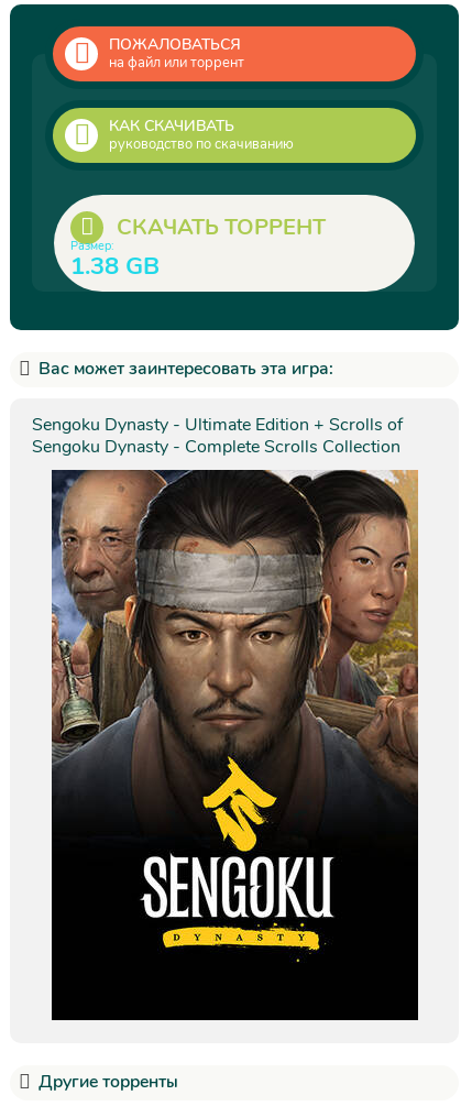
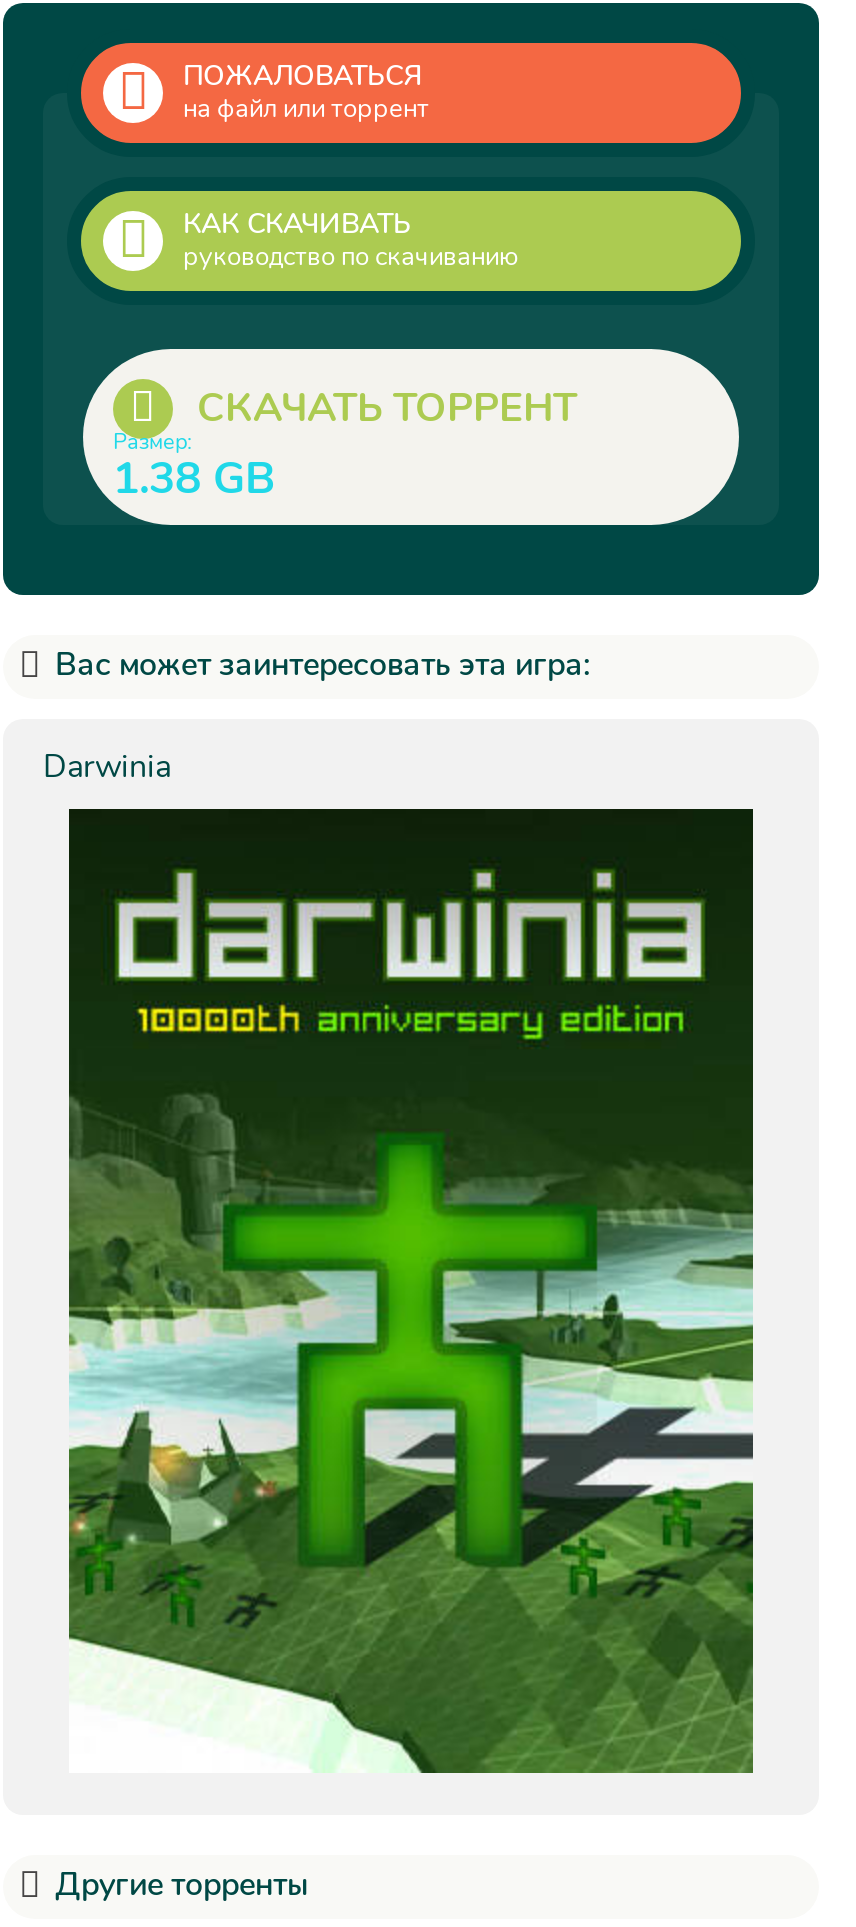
[32,412,403,458] Sengoku Dynasty - Ultimate Edition + Scrolls of | Sengoku Dynasty - Complete Scrolls Collection -> [43,744,171,788] Darwinia
[46,469,422,1021] [image] -> [67,807,755,1775] [image]

